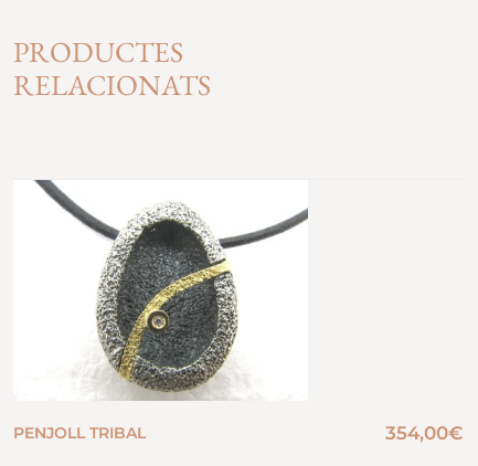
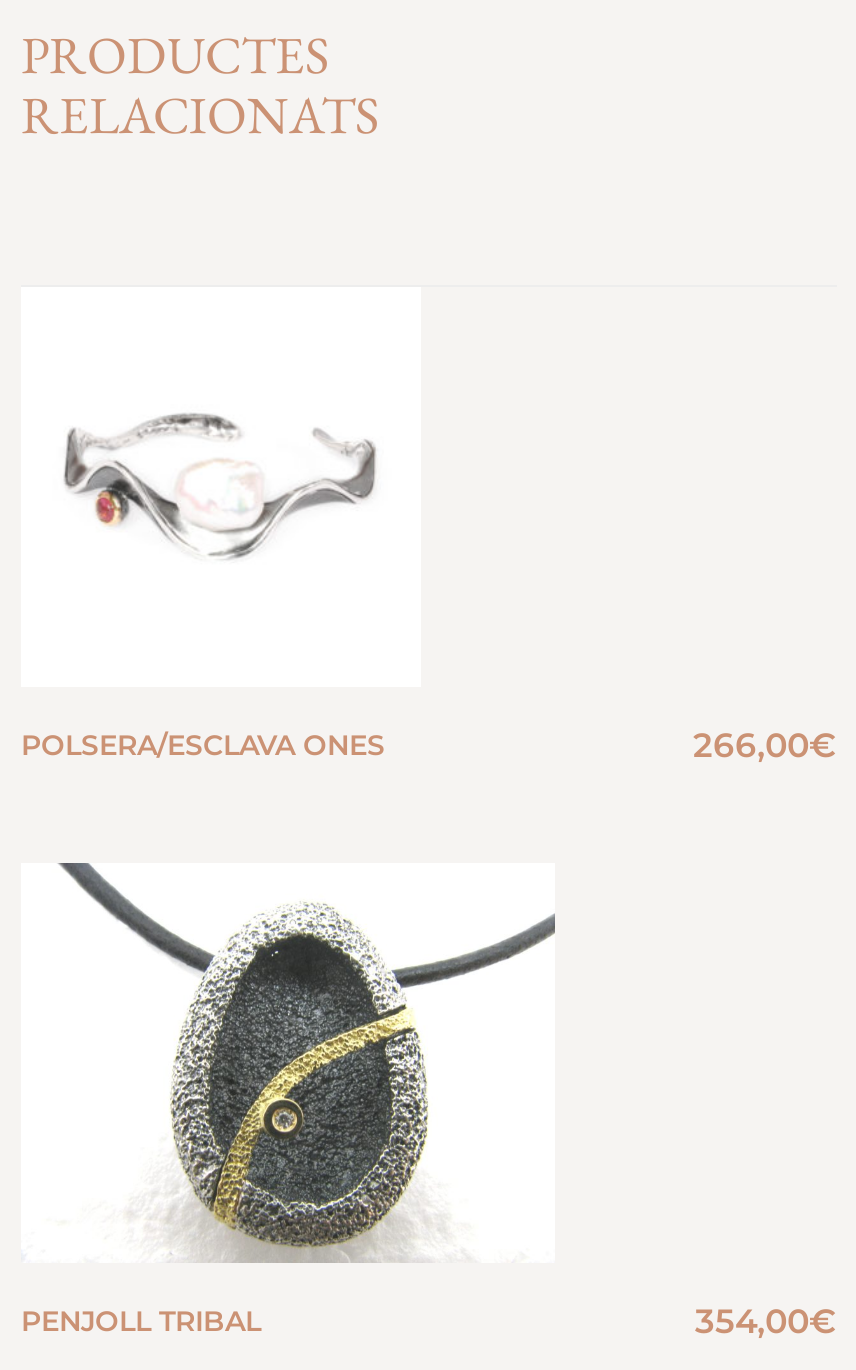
none -> [21,725,837,765] POLSERA/ESCLAVA ONES | 266,00€
none -> [63,413,377,559] [image]

